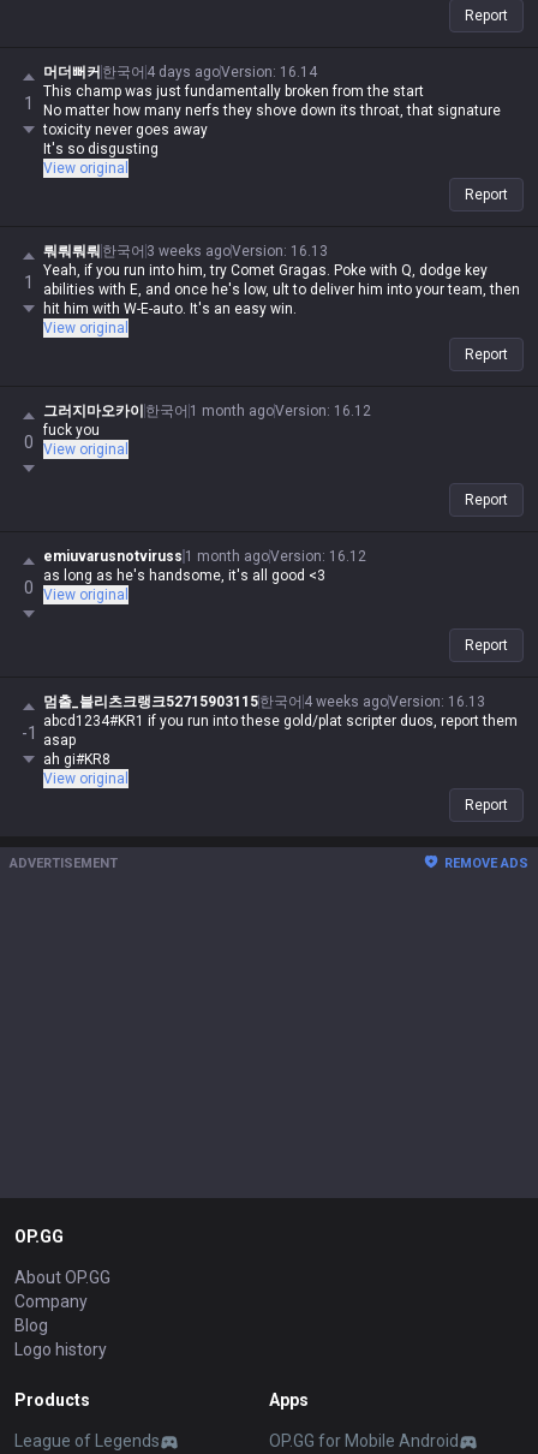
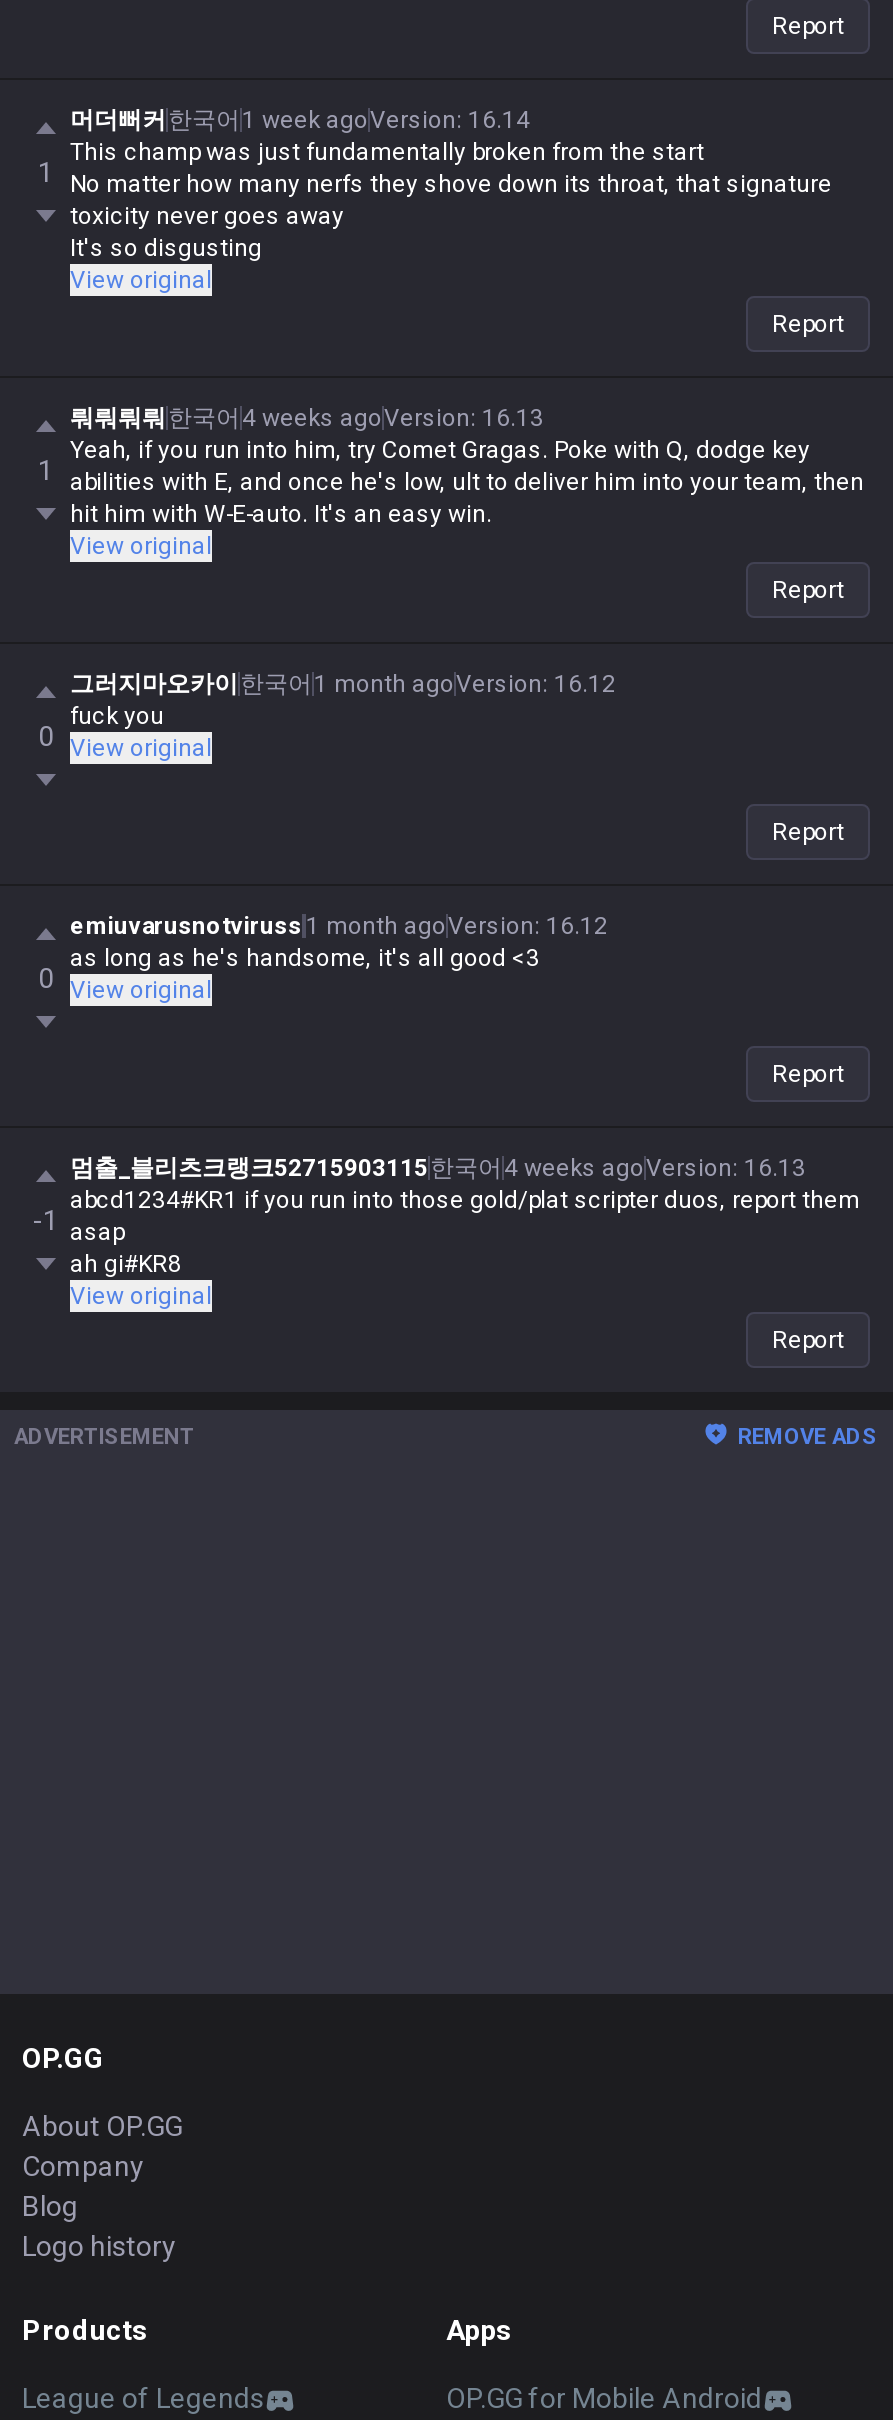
[43,64,317,81] 머더뻐커 한국어 4 days ago Version: 16.14 -> [70,106,530,134] 머더뻐커 한국어 1 week ago Version: 16.14
[43,243,328,260] 뤄뤄뤄뤄 한국어 3 weeks ago Version: 16.13 -> [70,404,544,432] 뤄뤄뤄뤄 한국어 4 weeks ago Version: 16.13
[43,713,518,729] abcd1234#KR1 if you run into these gold/plat scripter duos, report them -> [70,1186,860,1214] abcd1234#KR1 if you run into those gold/plat scripter duos, report them

